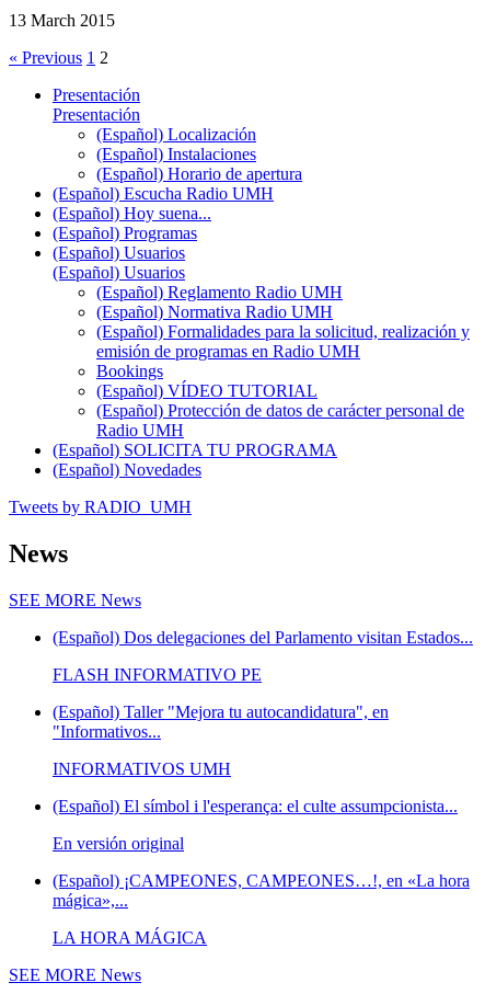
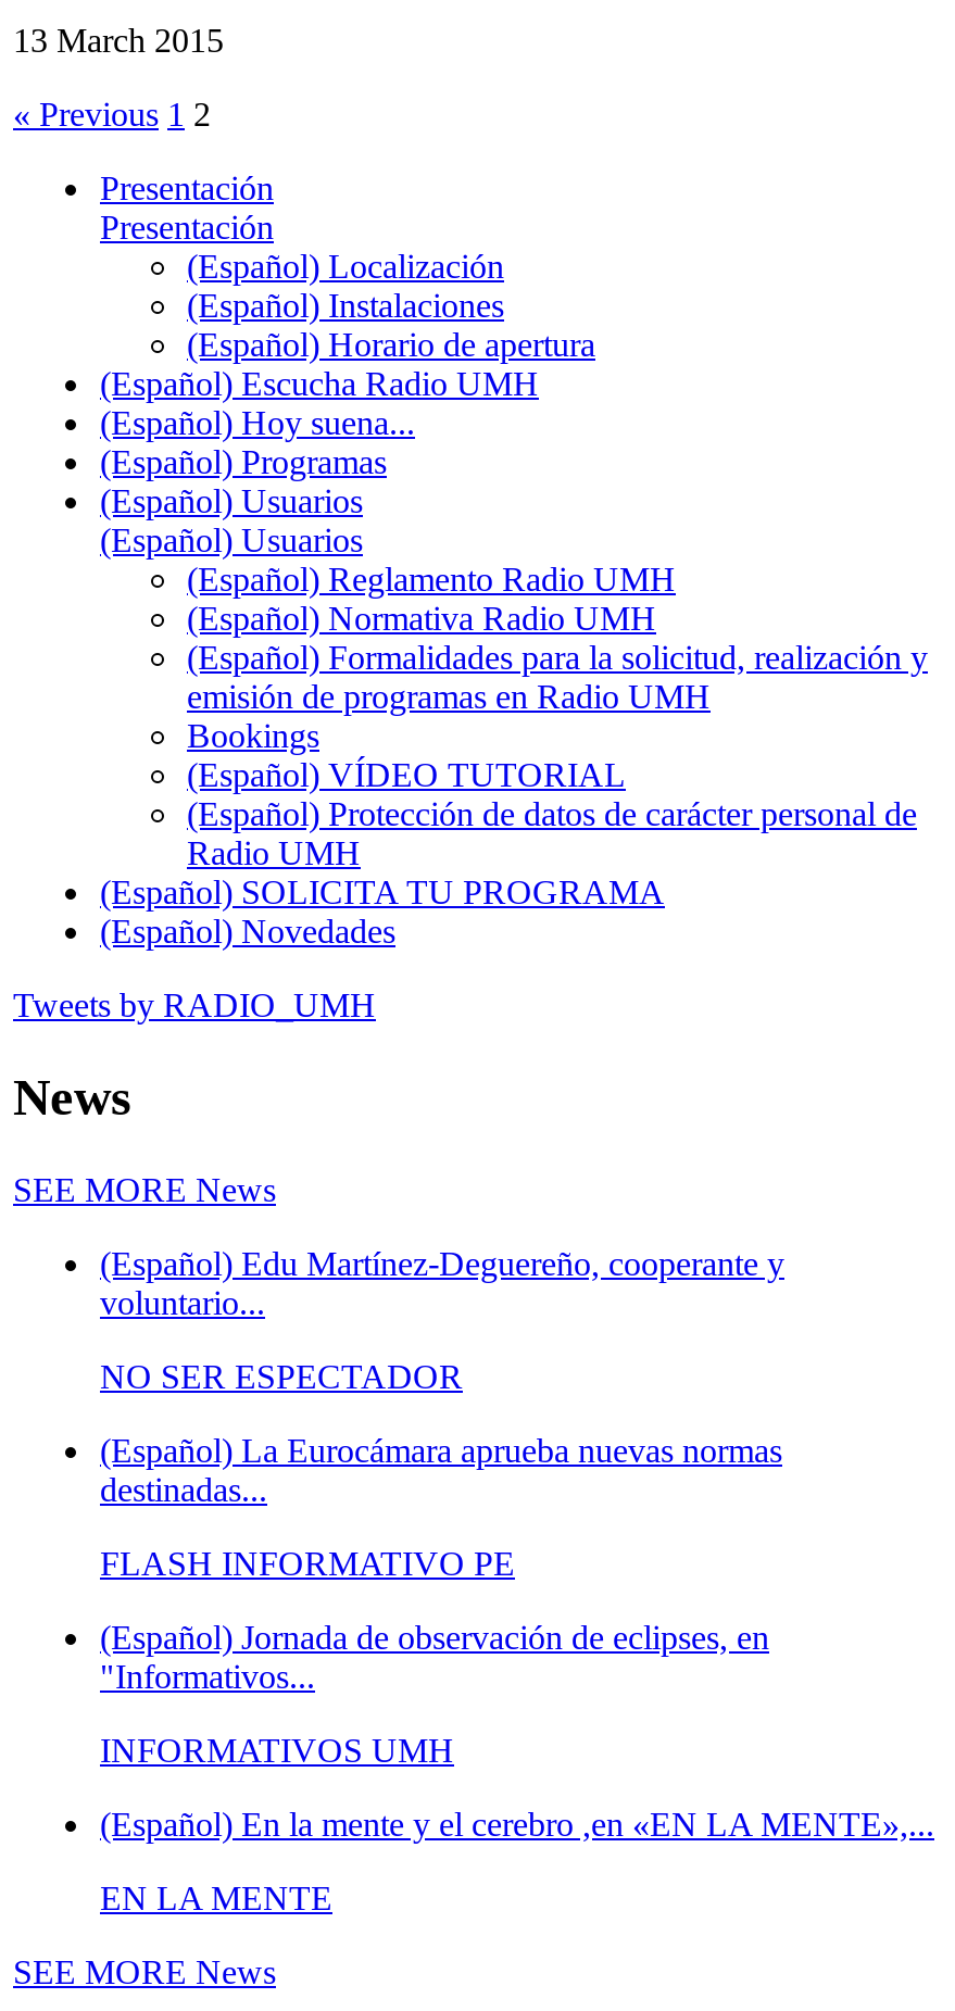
[53,628,473,646] (Español) Dos delegaciones del Parlamento visitan Estados... -> [100,1244,784,1507] (Español) Edu Martínez-Deguereño, cooperante y | voluntario... | NO SER ESPECTADOR | (Español) La Eurocámara aprueba nuevas normas | destinadas...
moved [53,665,262,683] -> [100,1544,515,1581]: FLASH INFORMATIVO PE
[53,702,389,721] (Español) Taller "Mejora tu autocandidatura", en -> [100,1618,769,1655] (Español) Jornada de observación de eclipses, en
moved [53,722,231,778] -> [100,1657,454,1768]: "Informativos... | INFORMATIVOS UMH
[53,796,470,946] (Español) El símbol i l'esperança: el culte assumpcionista... | En versión original | (Español) ¡CAMPEONES, CAMPEONES…!, en «La hora | mágica»,... | LA HORA MÁGICA -> [100,1805,934,1916] (Español) En la mente y el cerebro ,en «EN LA MENTE»,... | EN LA MENTE

